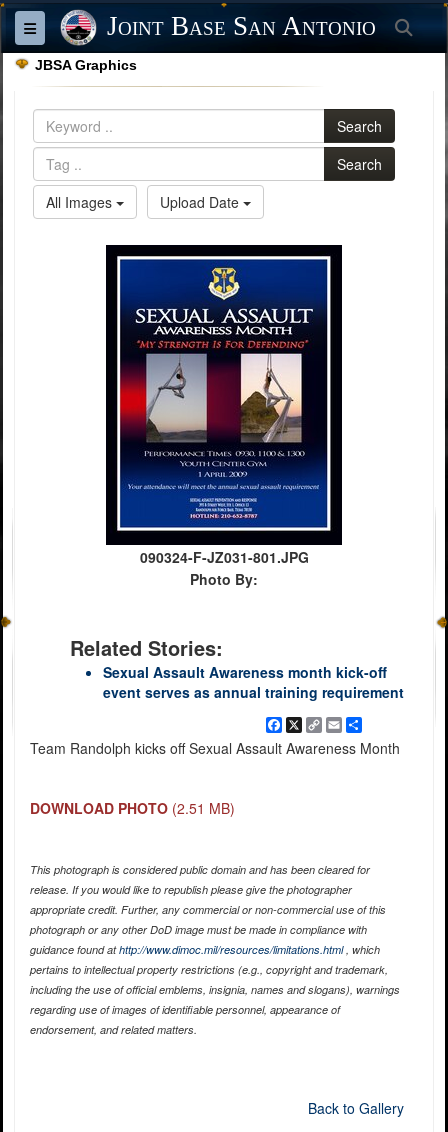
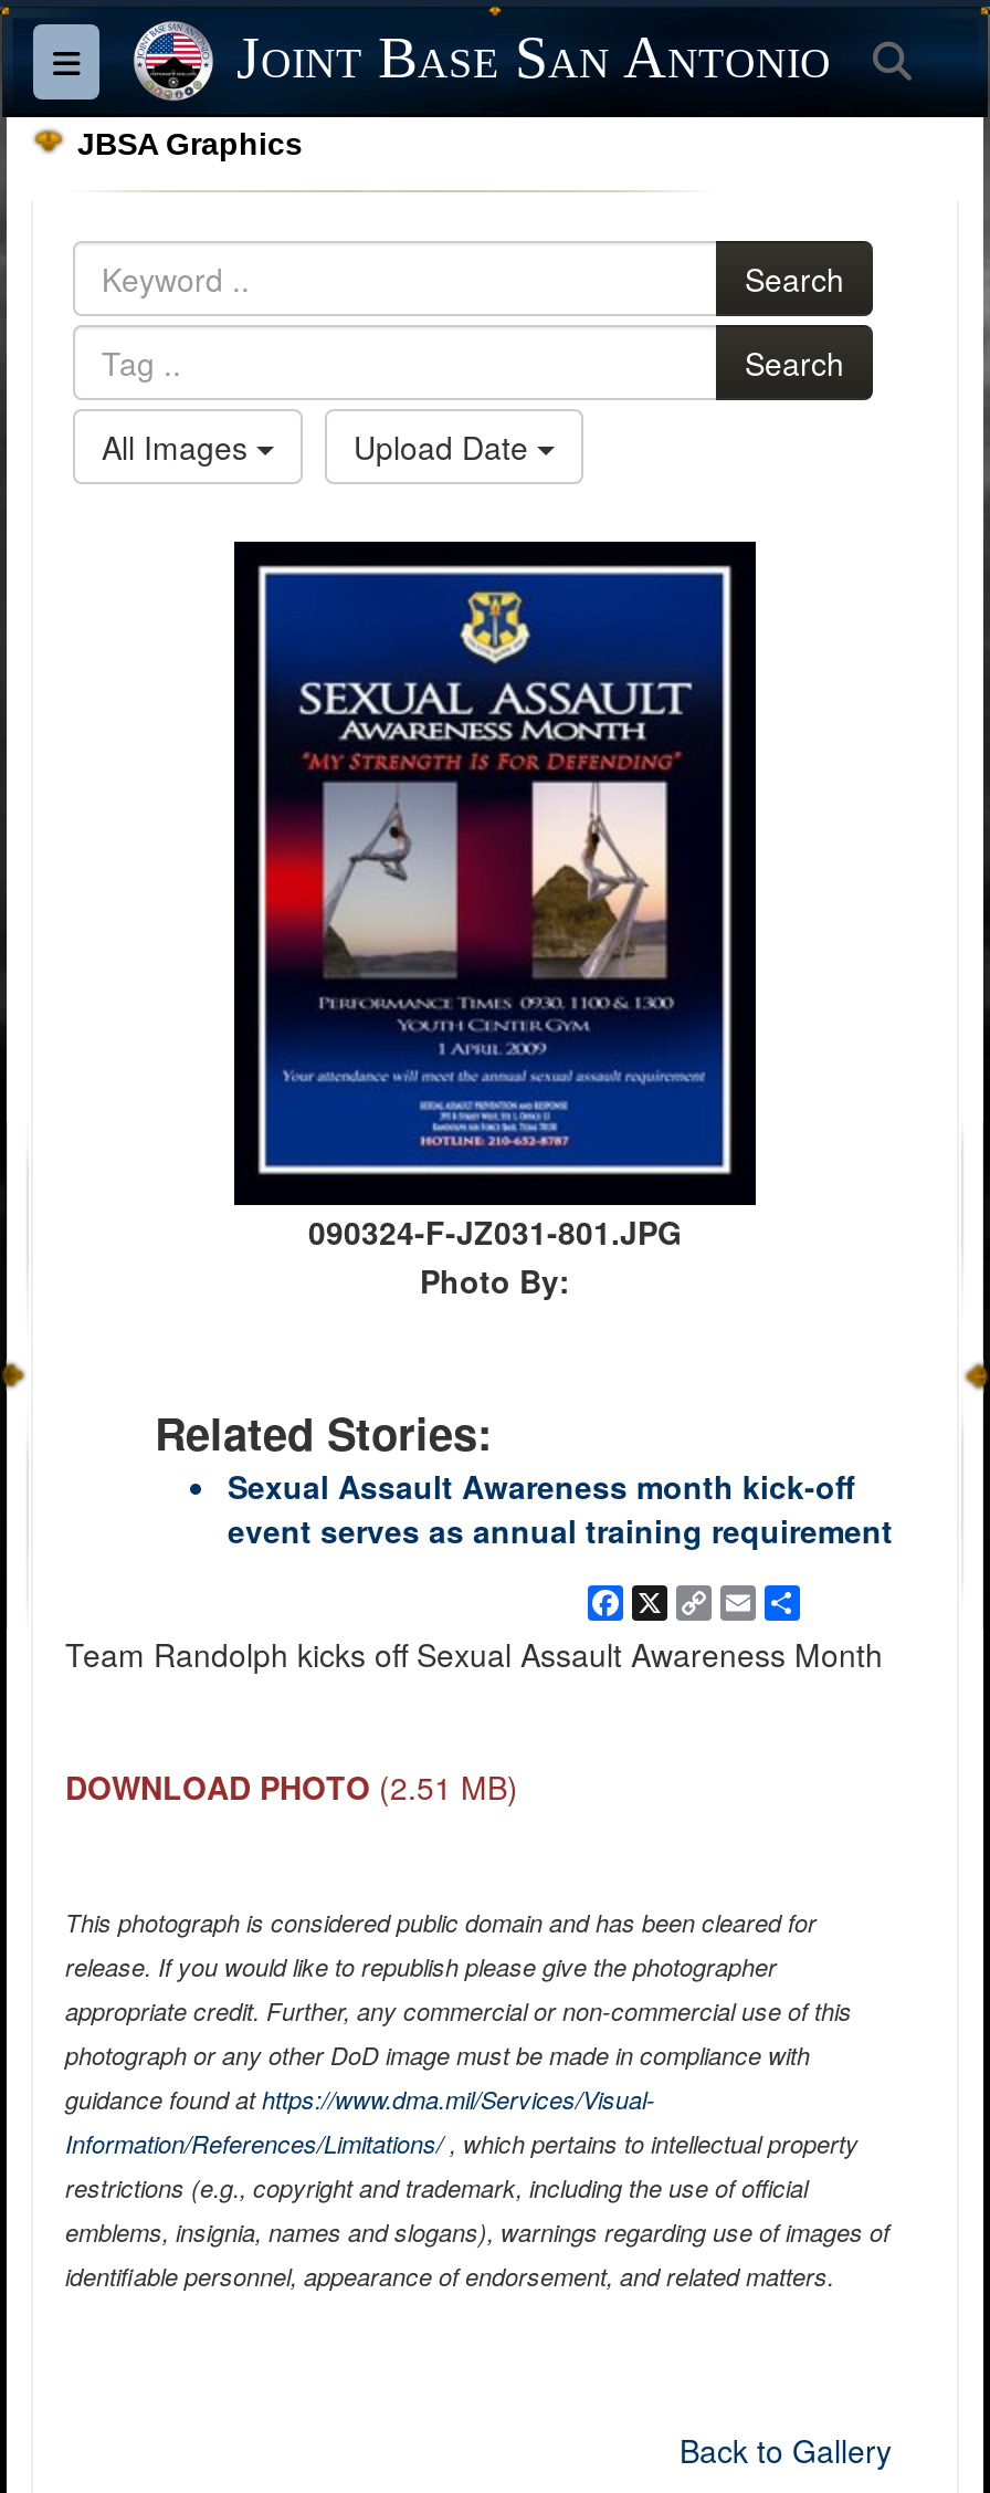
[29,942,399,1037] guidance found athttp://www.dimoc.mil/resources/limitations.html, which | pertains to intellectual property restrictions (e.g., copyright and trademark, | including the use of official emblems, insignia, names and slogans), warnings | regarding use of images of identifiable personnel, appearance of | endorsement, and related matters. -> [65,2084,889,2294] guidance found athttps://www.dma.mil/Services/Visual- | Information/References/Limitations/, which pertains to intellectual property | restrictions (e.g., copyright and trademark, including the use of official | emblems, insignia, names and slogans), warnings regarding use of images of | identifiable personnel, appearance of endorsement, and related matters.

